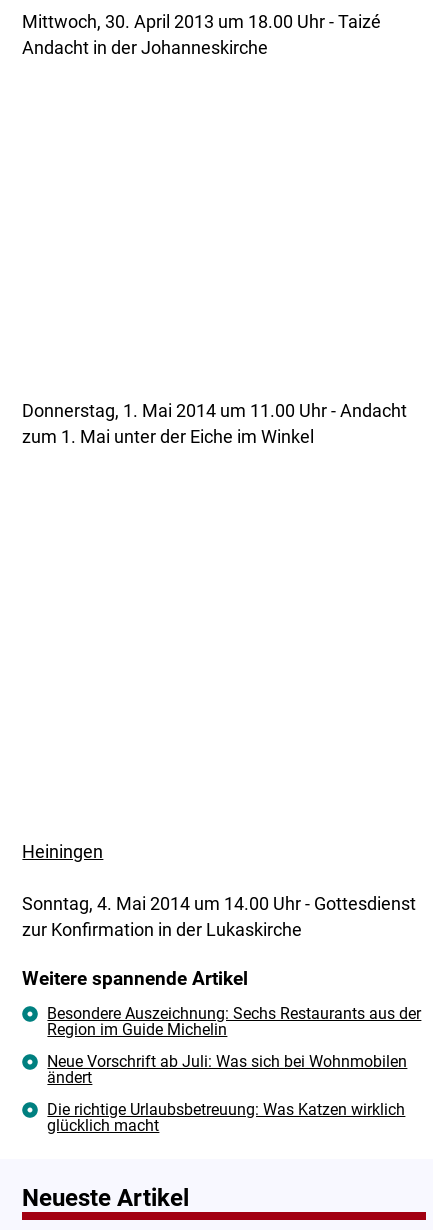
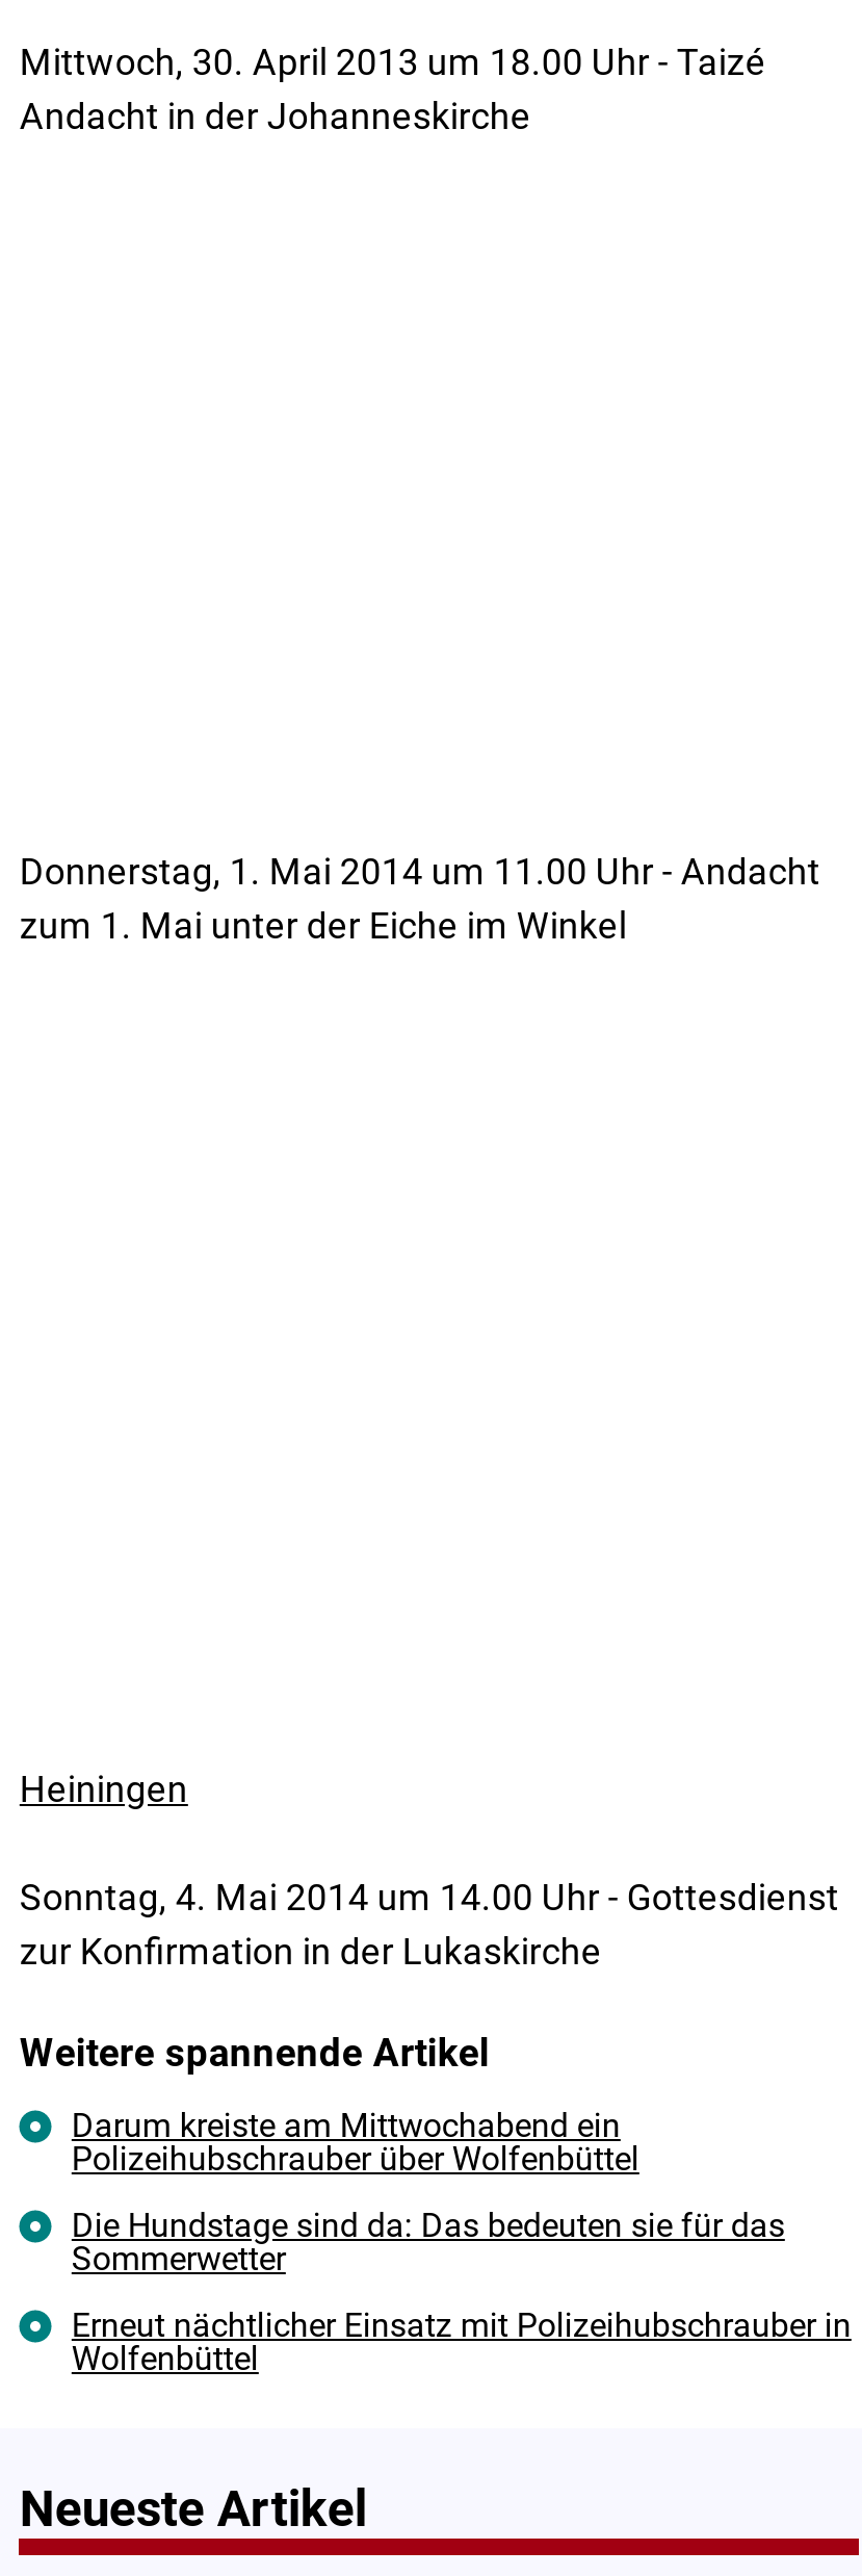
[47,1004,421,1039] Besondere Auszeichnung: Sechs Restaurants aus der | Region im Guide Michelin -> [72,2106,639,2179] Darum kreiste am Mittwochabend ein | Polizeihubschrauber über Wolfenbüttel
[47,1052,407,1087] Neue Vorschrift ab Juli: Was sich bei Wohnmobilen | ändert -> [72,2206,785,2279] Die Hundstage sind da: Das bedeuten sie für das | Sommerwetter
[47,1100,405,1135] Die richtige Urlaubsbetreuung: Was Katzen wirklich | glücklich macht -> [72,2306,851,2379] Erneut nächtlicher Einsatz mit Polizeihubschrauber in | Wolfenbüttel

